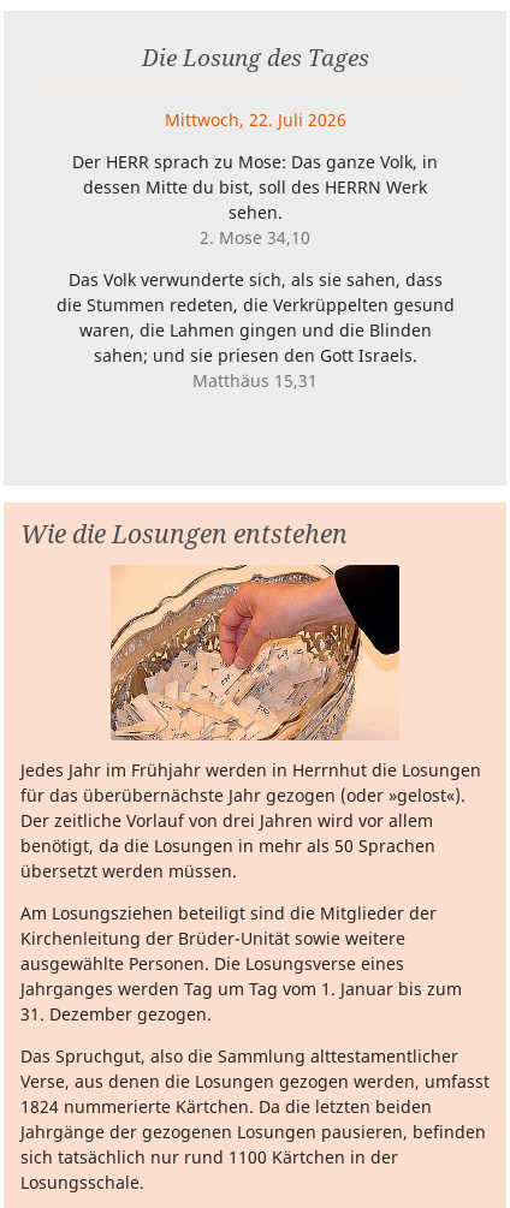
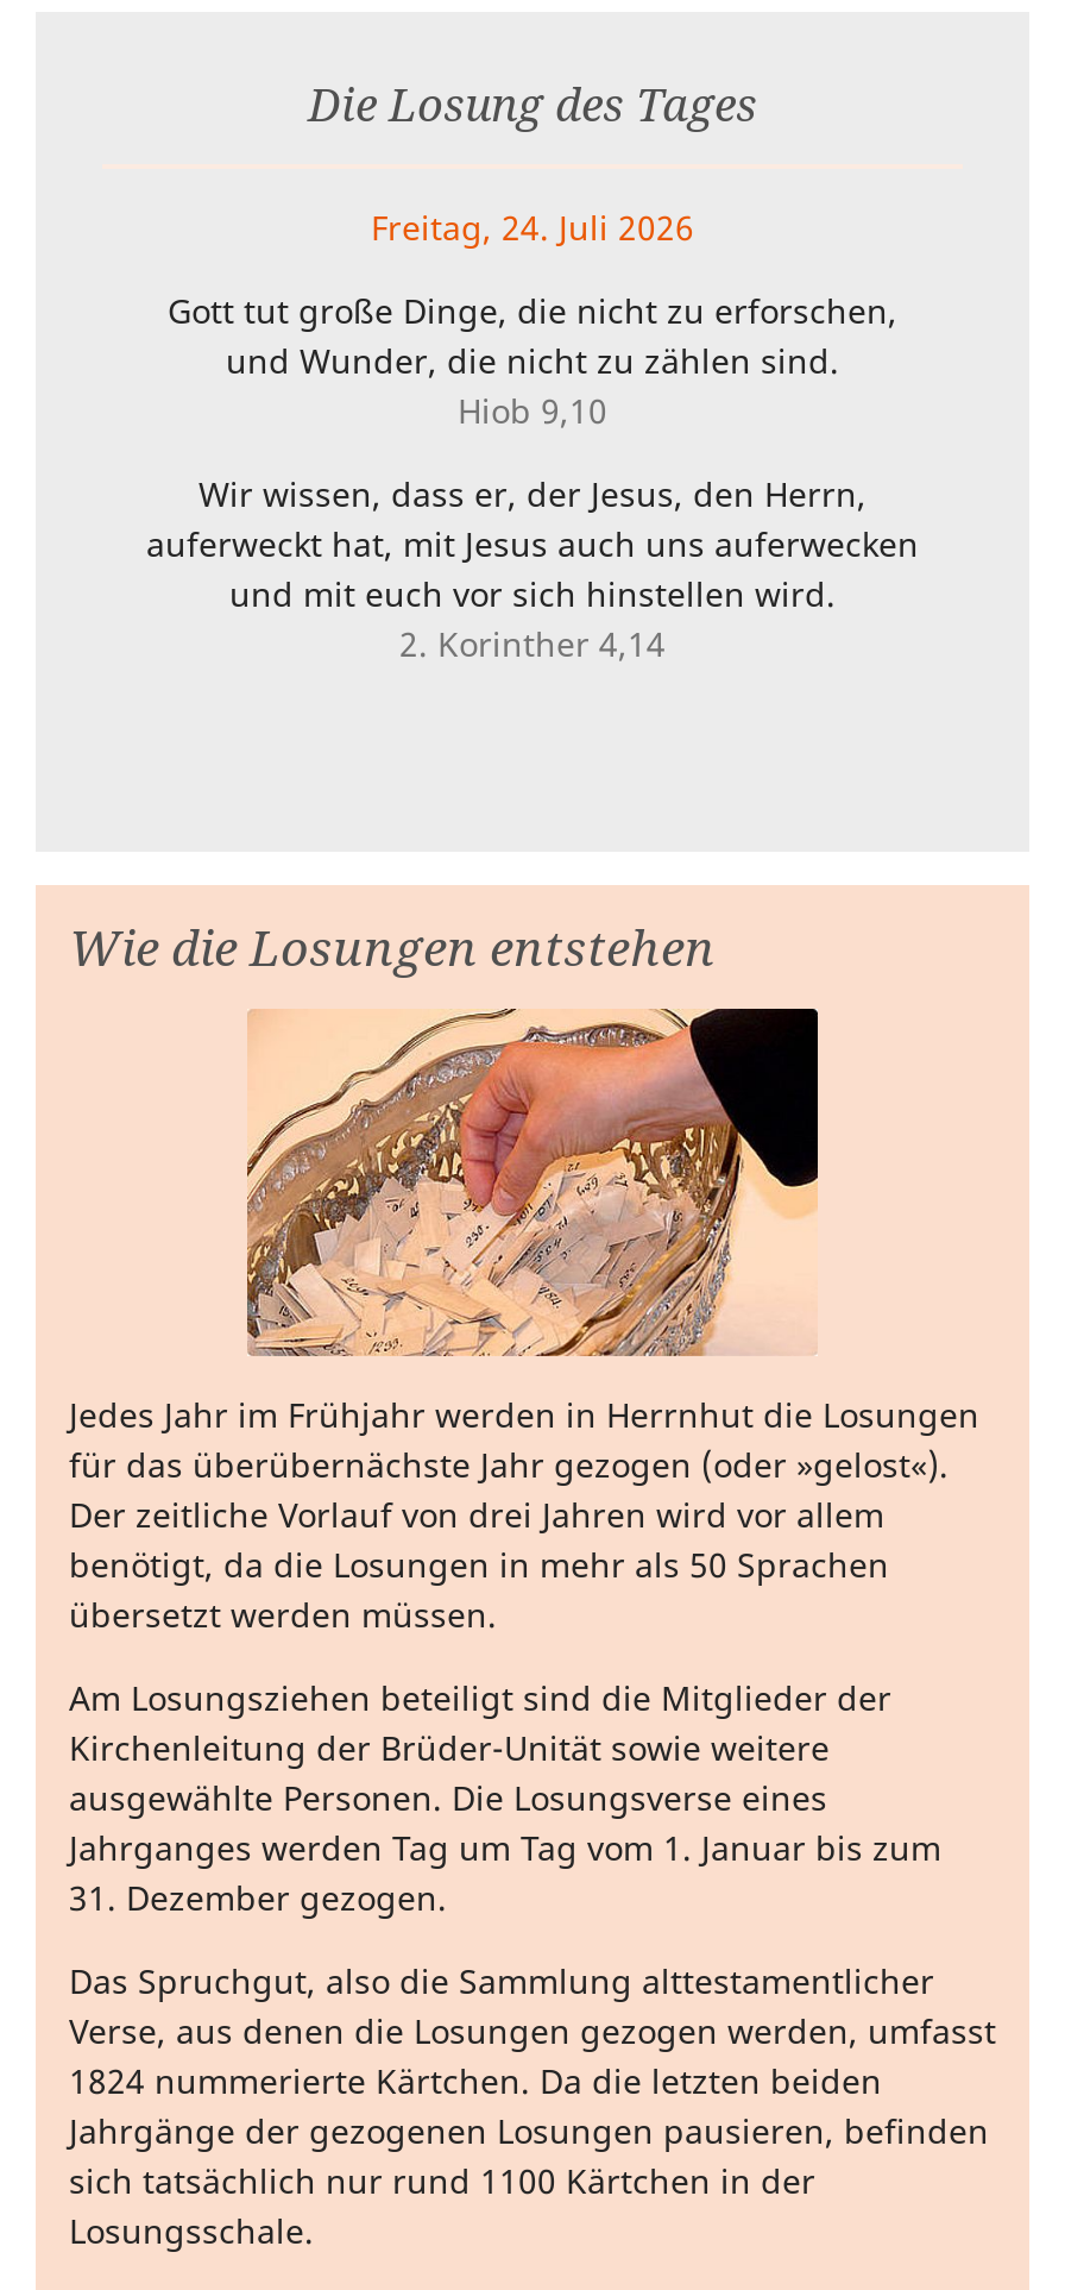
[164,108,346,131] Mittwoch, 22. Juli 2026 -> [371,205,694,250] Freitag, 24. Juli 2026
[72,150,438,249] Der HERR sprach zu Mose: Das ganze Volk, in | dessen Mitte du bist, soll des HERRN Werk | sehen. | 2. Mose 34,10 -> [168,288,897,433] Gott tut große Dinge, die nicht zu erforschen, | und Wunder, die nicht zu zählen sind. | Hiob 9,10
[56,268,454,392] Das Volk verwunderte sich, als sie sahen, dass | die Stummen redeten, die Verkrüppelten gesund | waren, die Lahmen gingen und die Blinden | sahen; und sie priesen den Gott Israels. | Matthäus 15,31 -> [146,471,919,666] Wir wissen, dass er, der Jesus, den Herrn, | auferweckt hat, mit Jesus auch uns auferwecken | und mit euch vor sich hinstellen wird. | 2. Korinther 4,14

